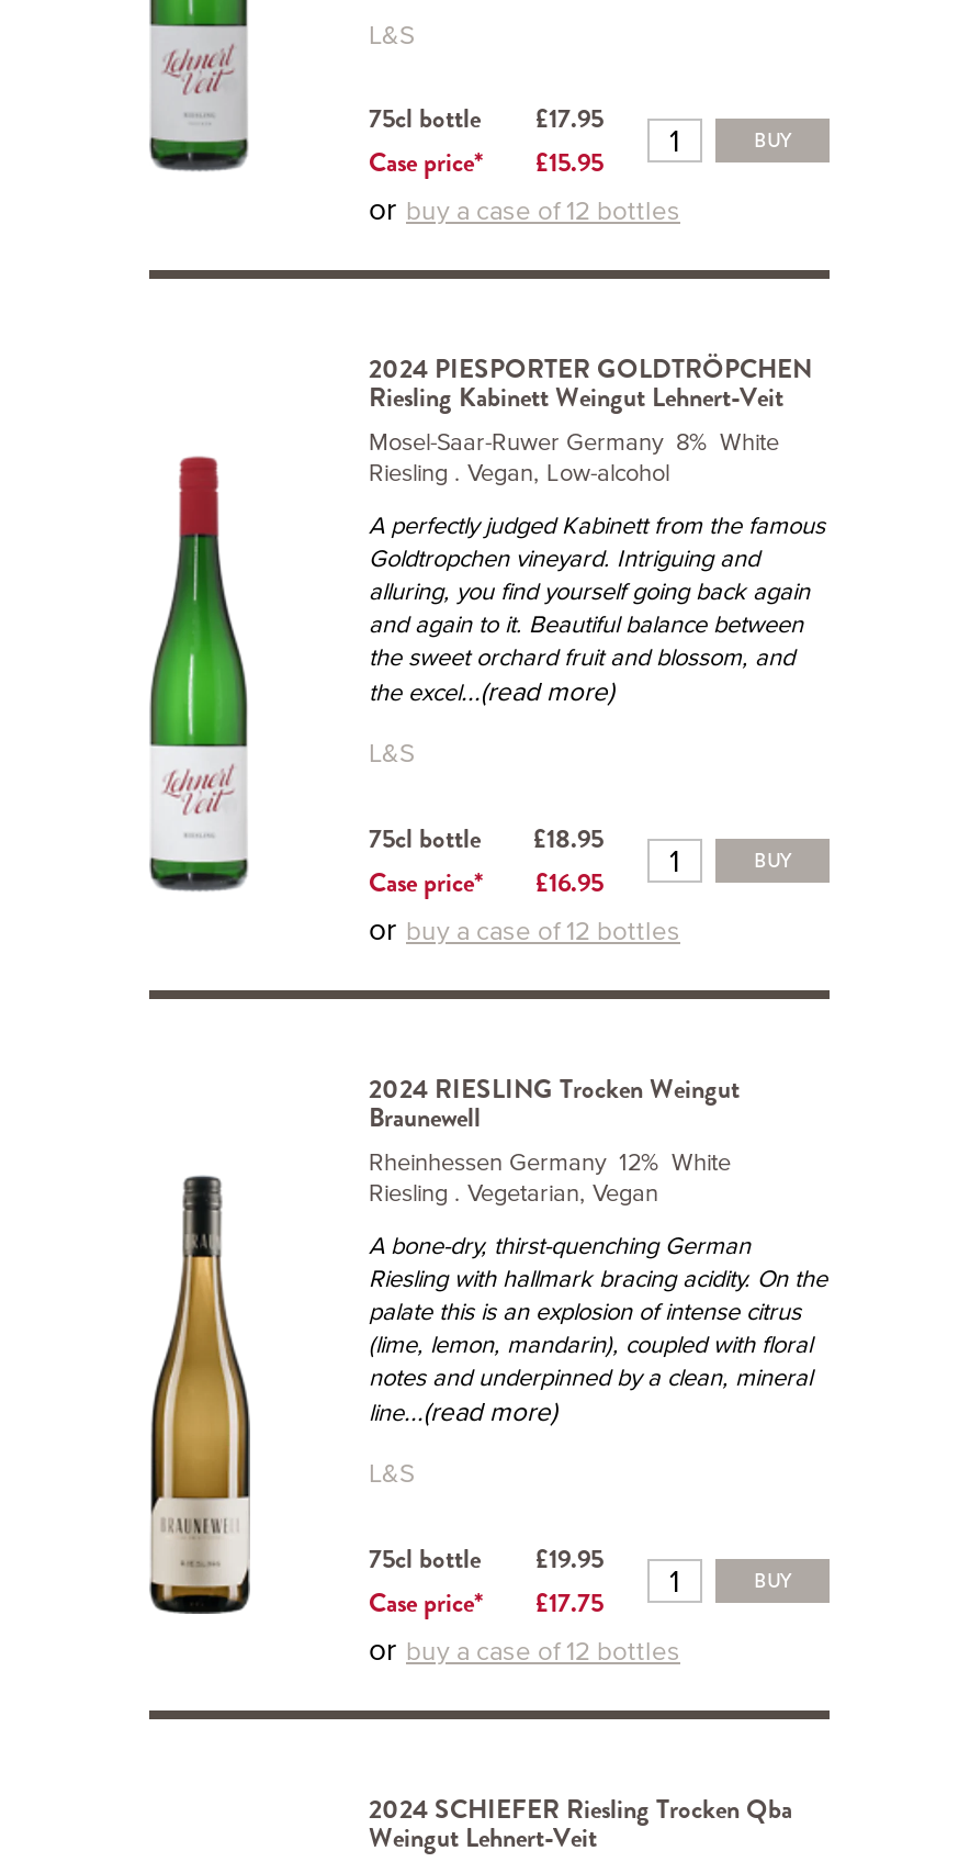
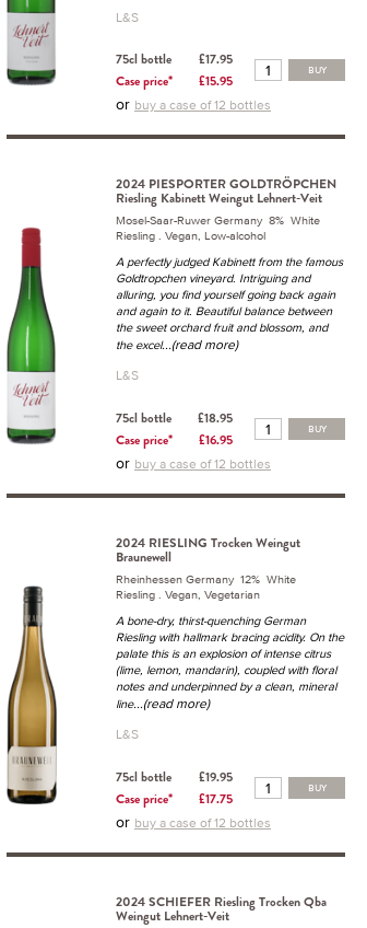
[369,1175,658,1210] Riesling . Vegetarian, Vegan -> [116,585,260,603] Riesling . Vegan, Vegetarian

